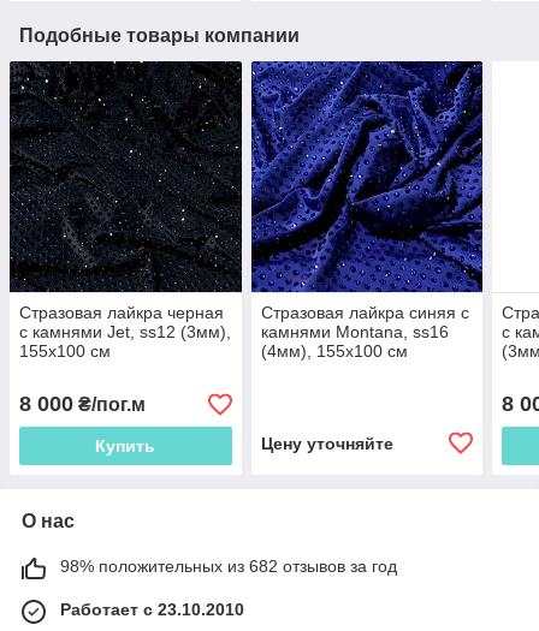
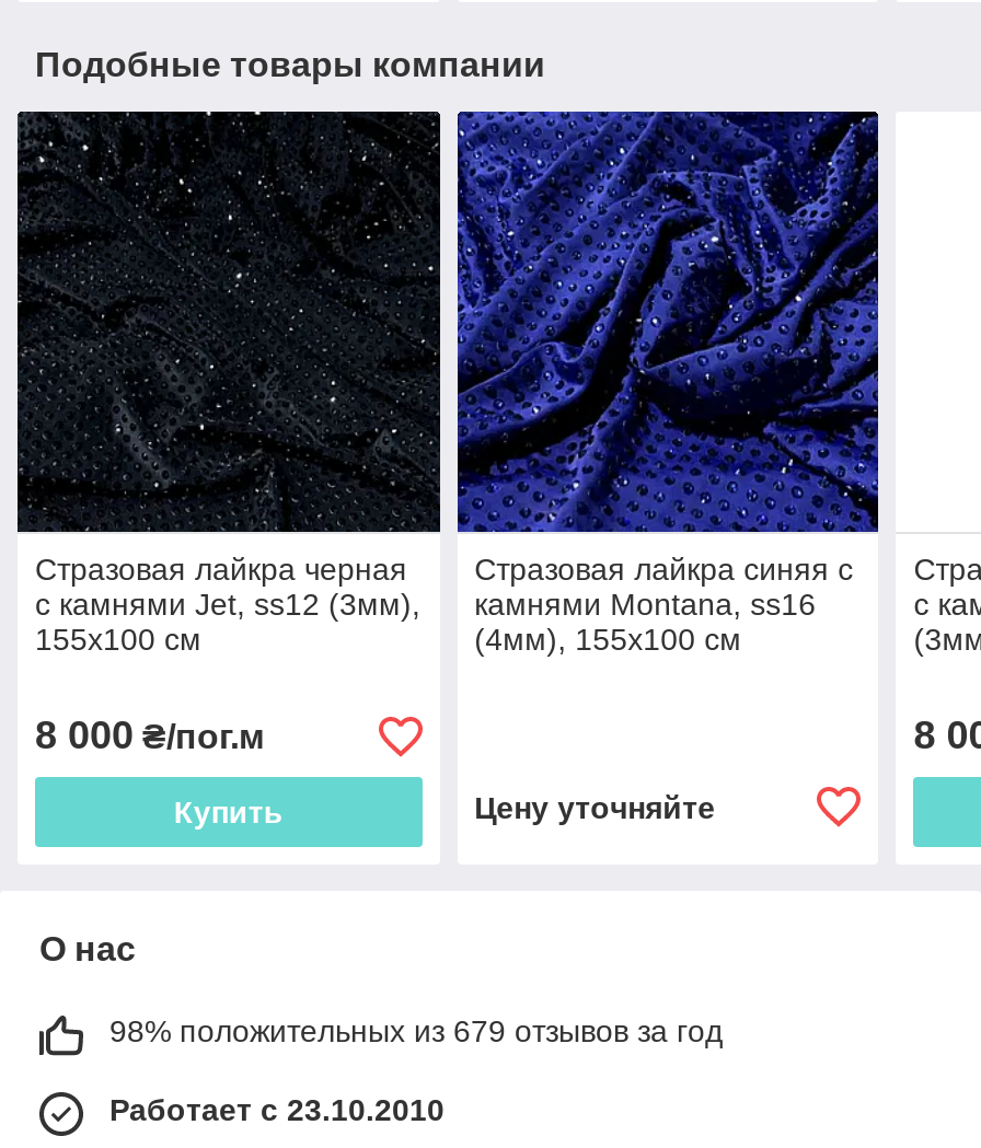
[60,557,397,576] 98% положительных из 682 отзывов за год -> [109,1014,723,1050] 98% положительных из 679 отзывов за год

